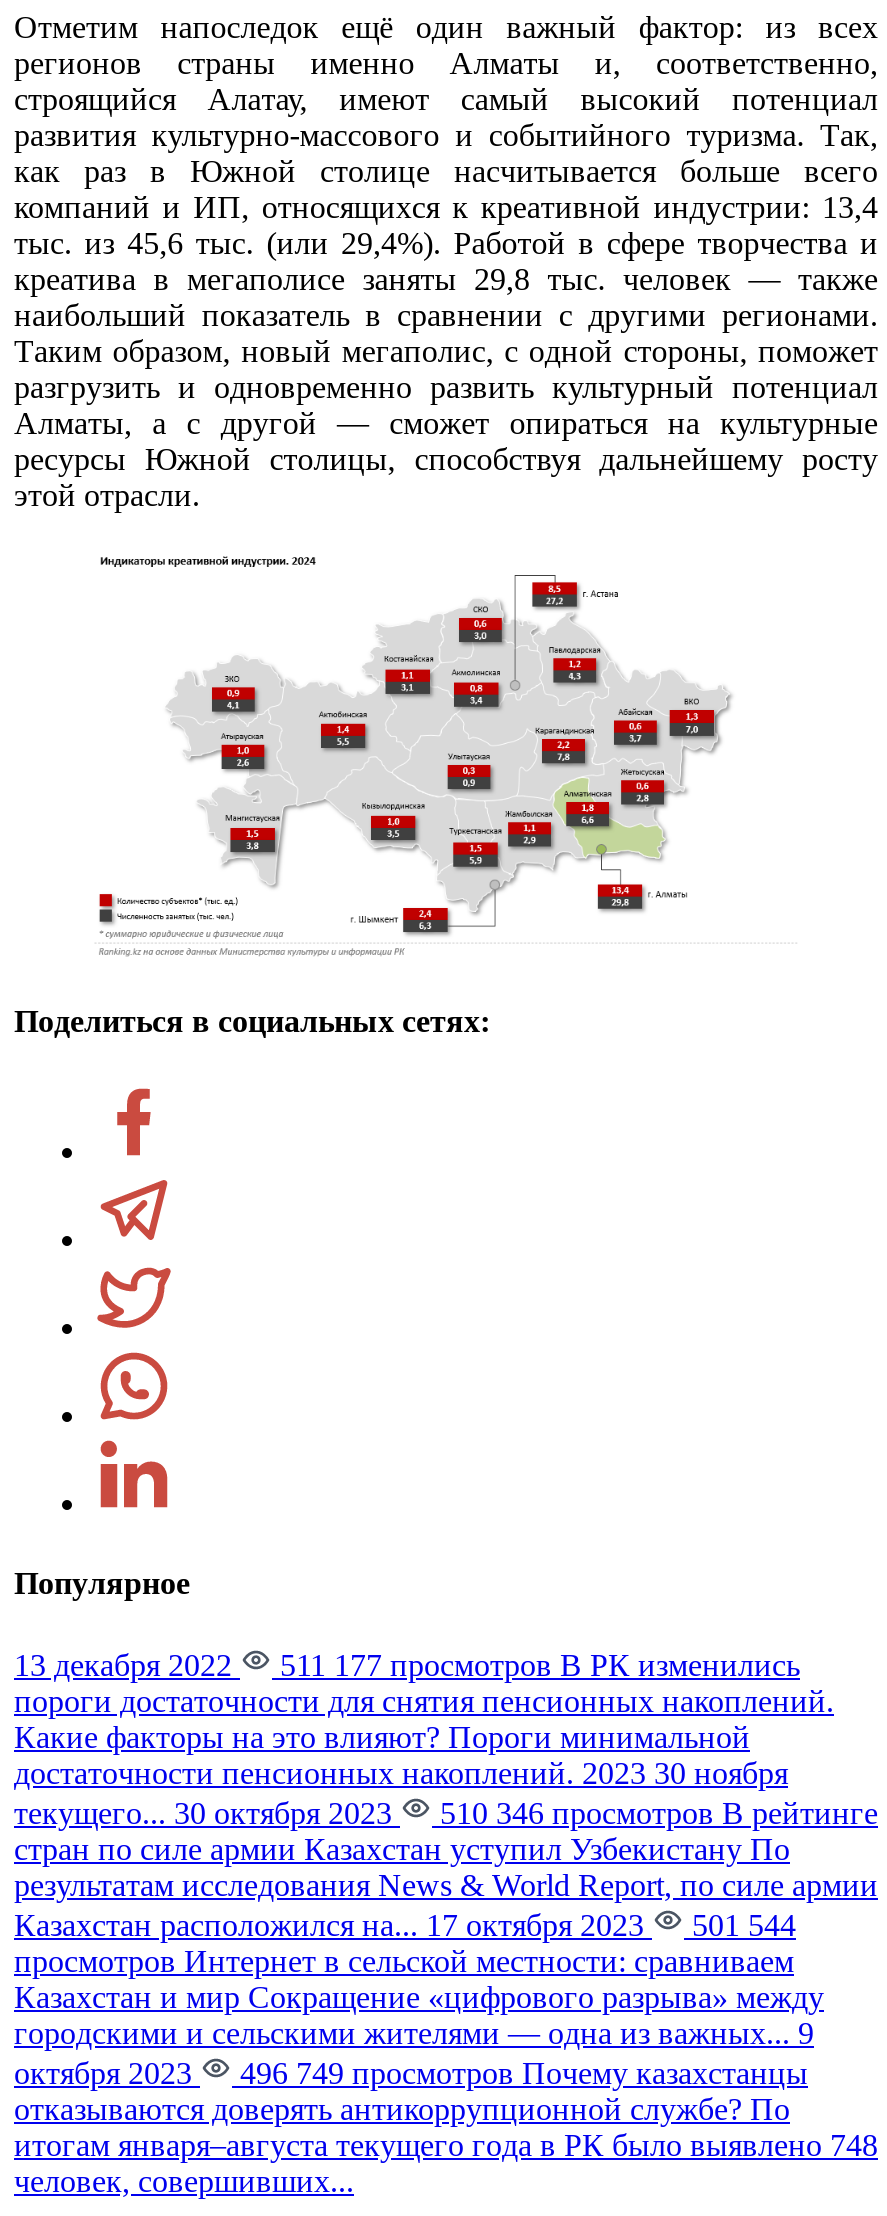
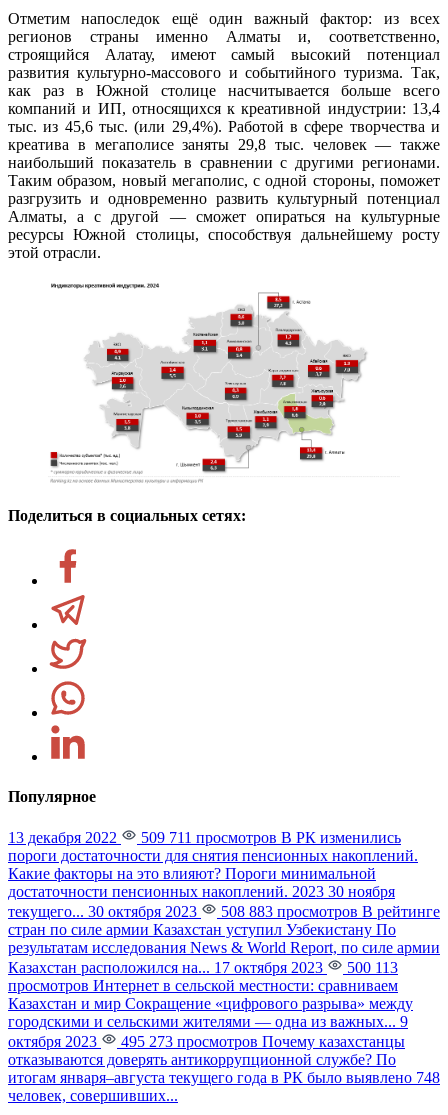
[272,1648,800,1682] 511 177 просмотров В РК изменились -> [137,829,401,846] 509 711 просмотров В РК изменились
[432,1796,878,1830] 510 346 просмотров В рейтинге -> [217,903,440,920] 508 883 просмотров В рейтинге
[14,1908,796,1942] Казахстан расположился на... 17 октября 2023 501 544 -> [8,959,398,976] Казахстан расположился на... 17 октября 2023 500 113
[232,2056,808,2090] 496 749 просмотров Почему казахстанцы -> [117,1033,405,1050] 495 273 просмотров Почему казахстанцы

